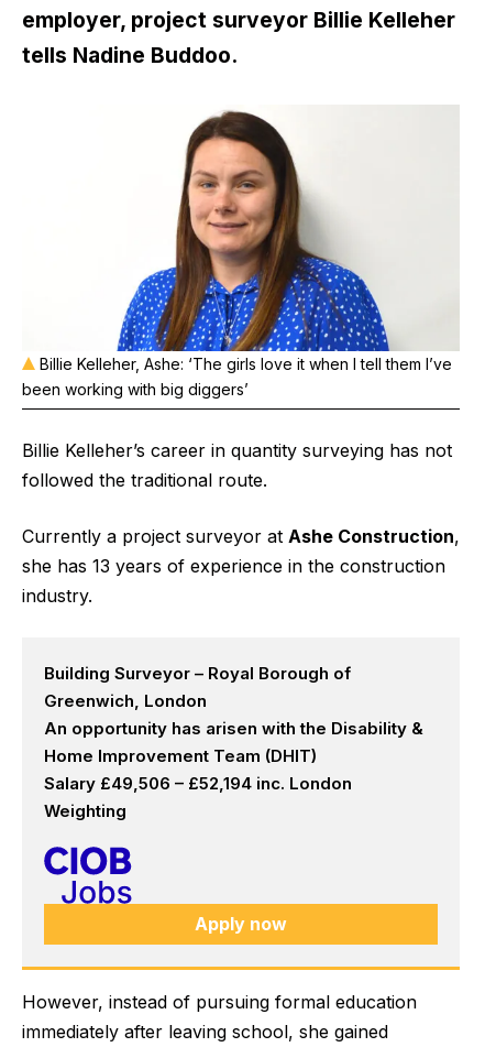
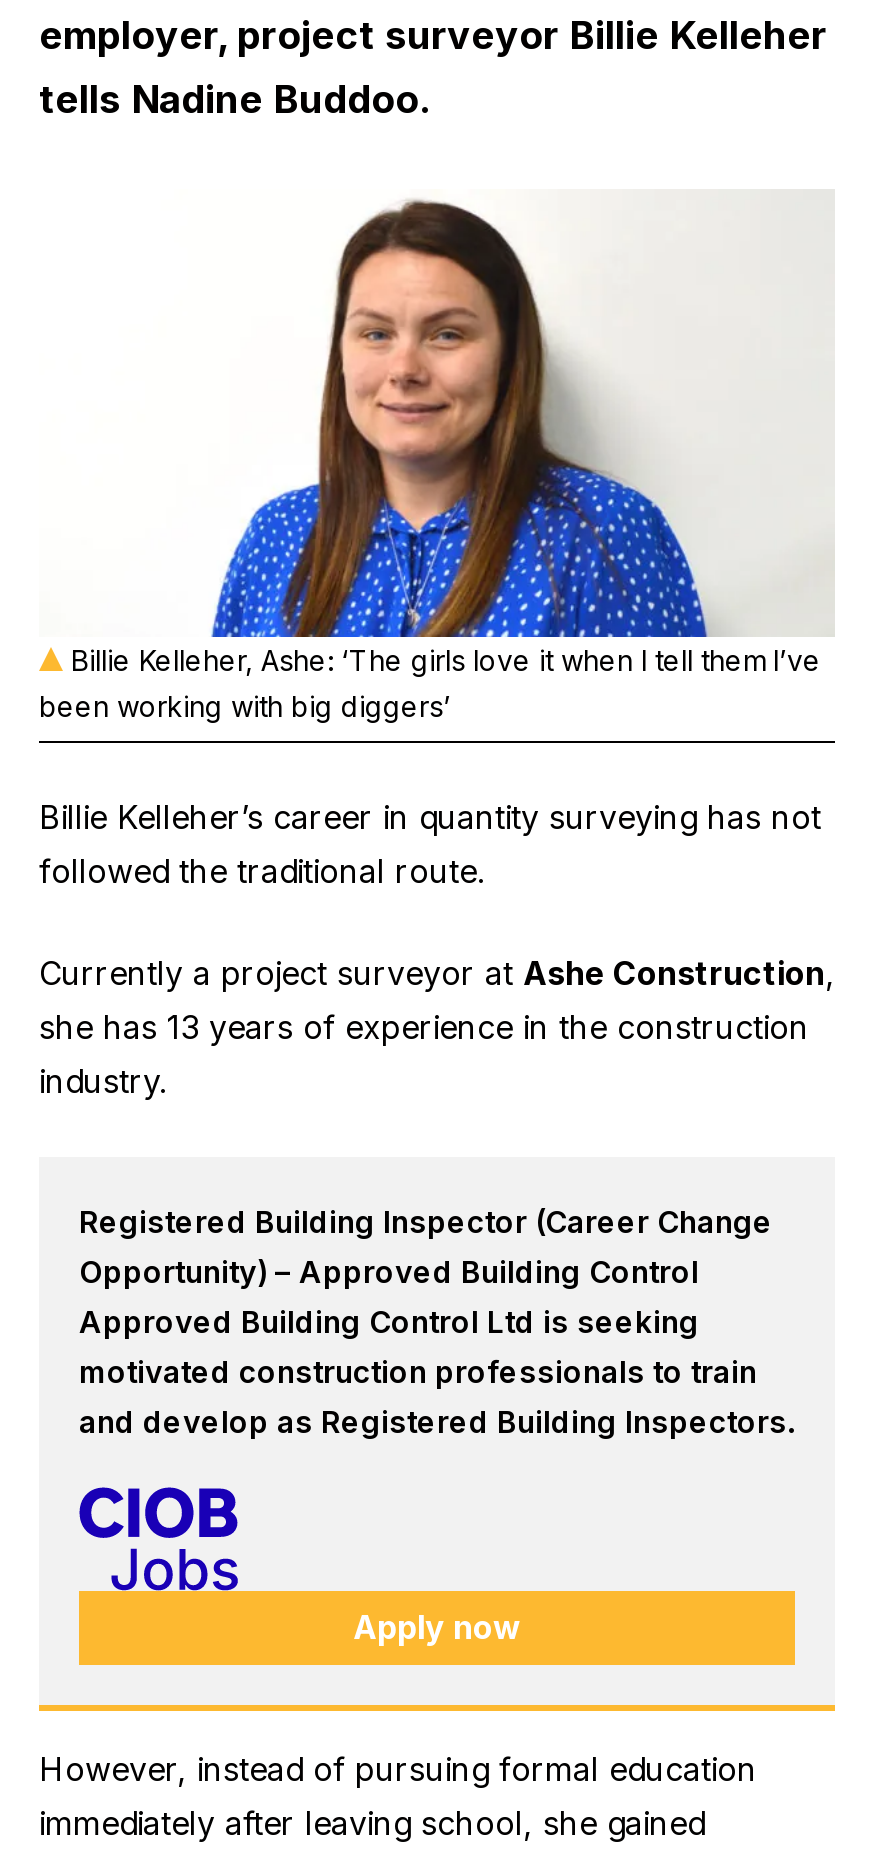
[44,663,423,821] Building Surveyor – Royal Borough of | Greenwich, London | An opportunity has arisen with the Disability & | Home Improvement Team (DHIT) | Salary £49,506 – £52,194 inc. London | Weighting -> [79,1203,795,1441] Registered Building Inspector (Career Change | Opportunity) – Approved Building Control | Approved Building Control Ltd is seeking | motivated construction professionals to train | and develop as Registered Building Inspectors.

